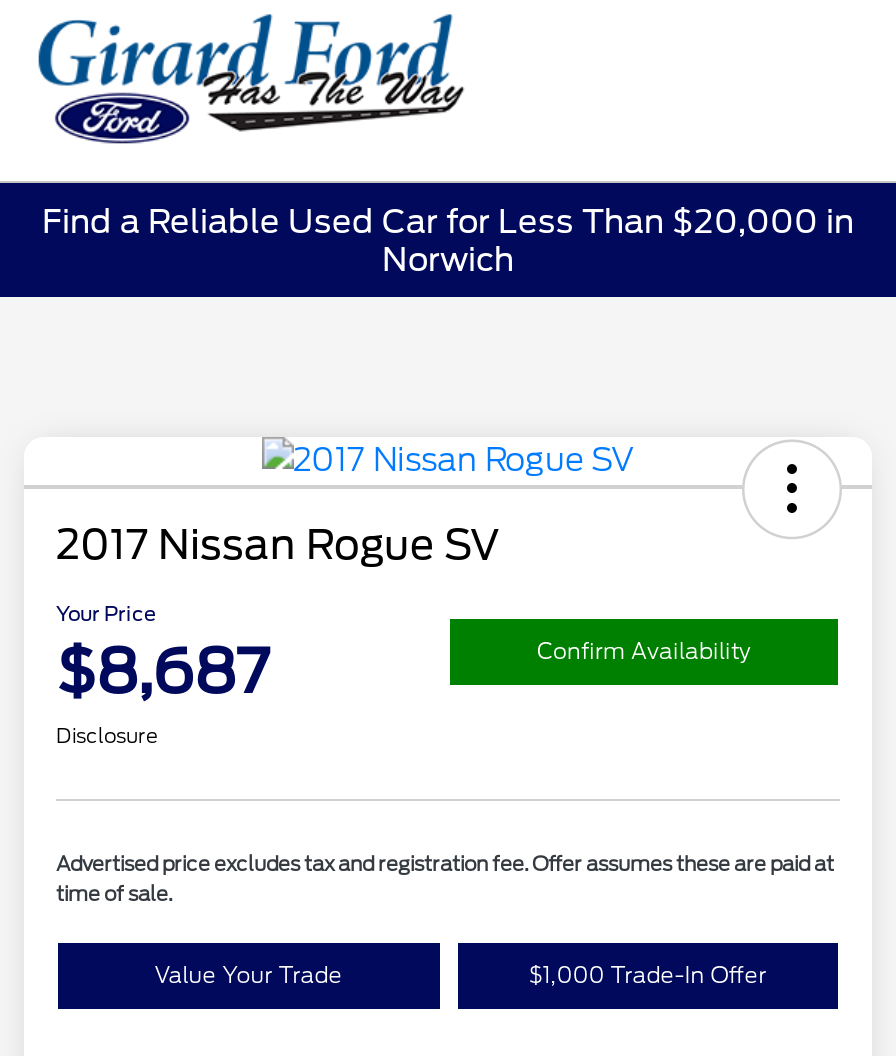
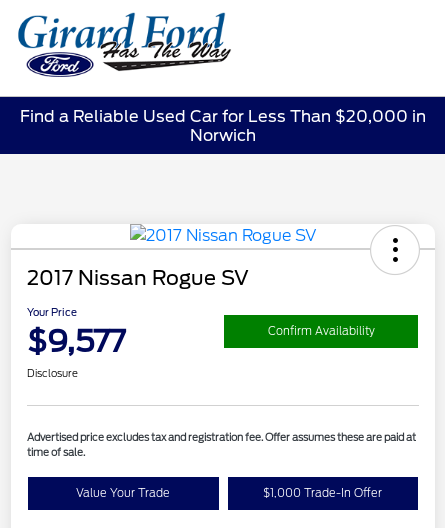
[56,635,268,707] $8,687 -> [27,323,125,359] $9,577

